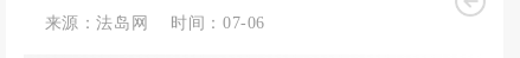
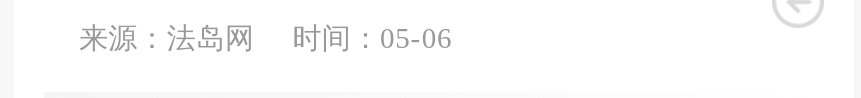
[45,13,265,32] 来源：法岛网 时间：07-06 -> [79,22,452,54] 来源：法岛网 时间：05-06

